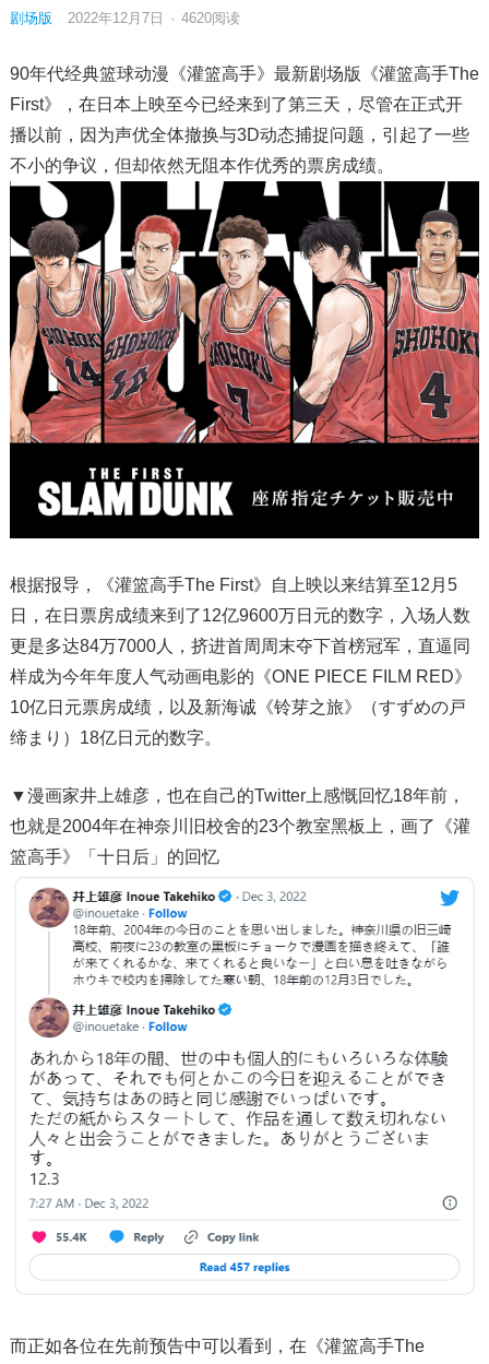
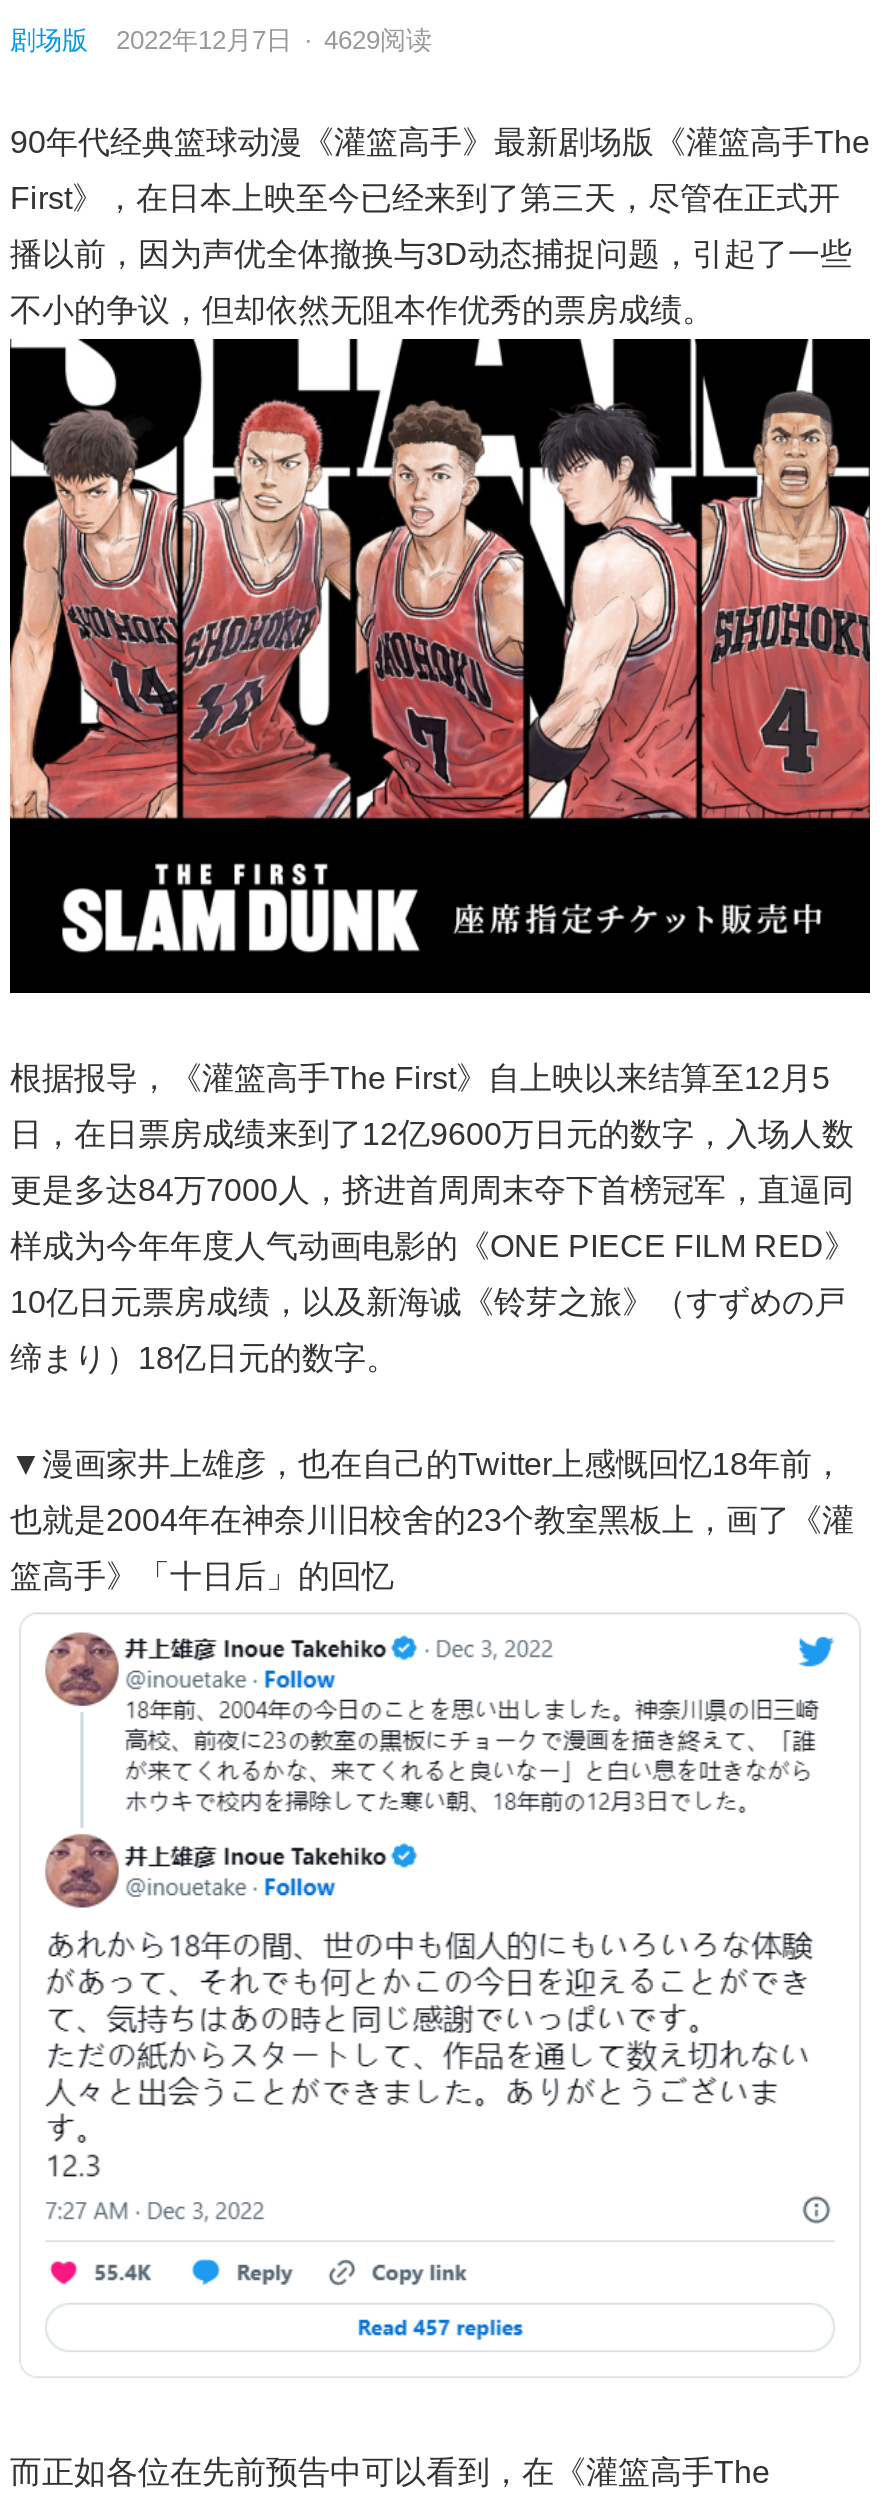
[10,10,240,26] 剧场版 2022年12月7日 · 4620阅读 -> [10,25,432,55] 剧场版 2022年12月7日 · 4629阅读

